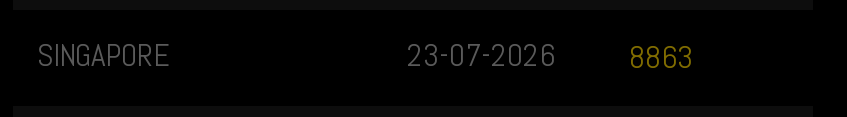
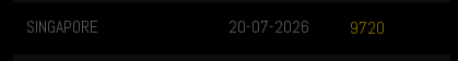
[407,37,555,77] 23-07-2026 -> [228,17,309,39] 20-07-2026
[629,38,693,78] 8863 -> [350,17,385,39] 9720

